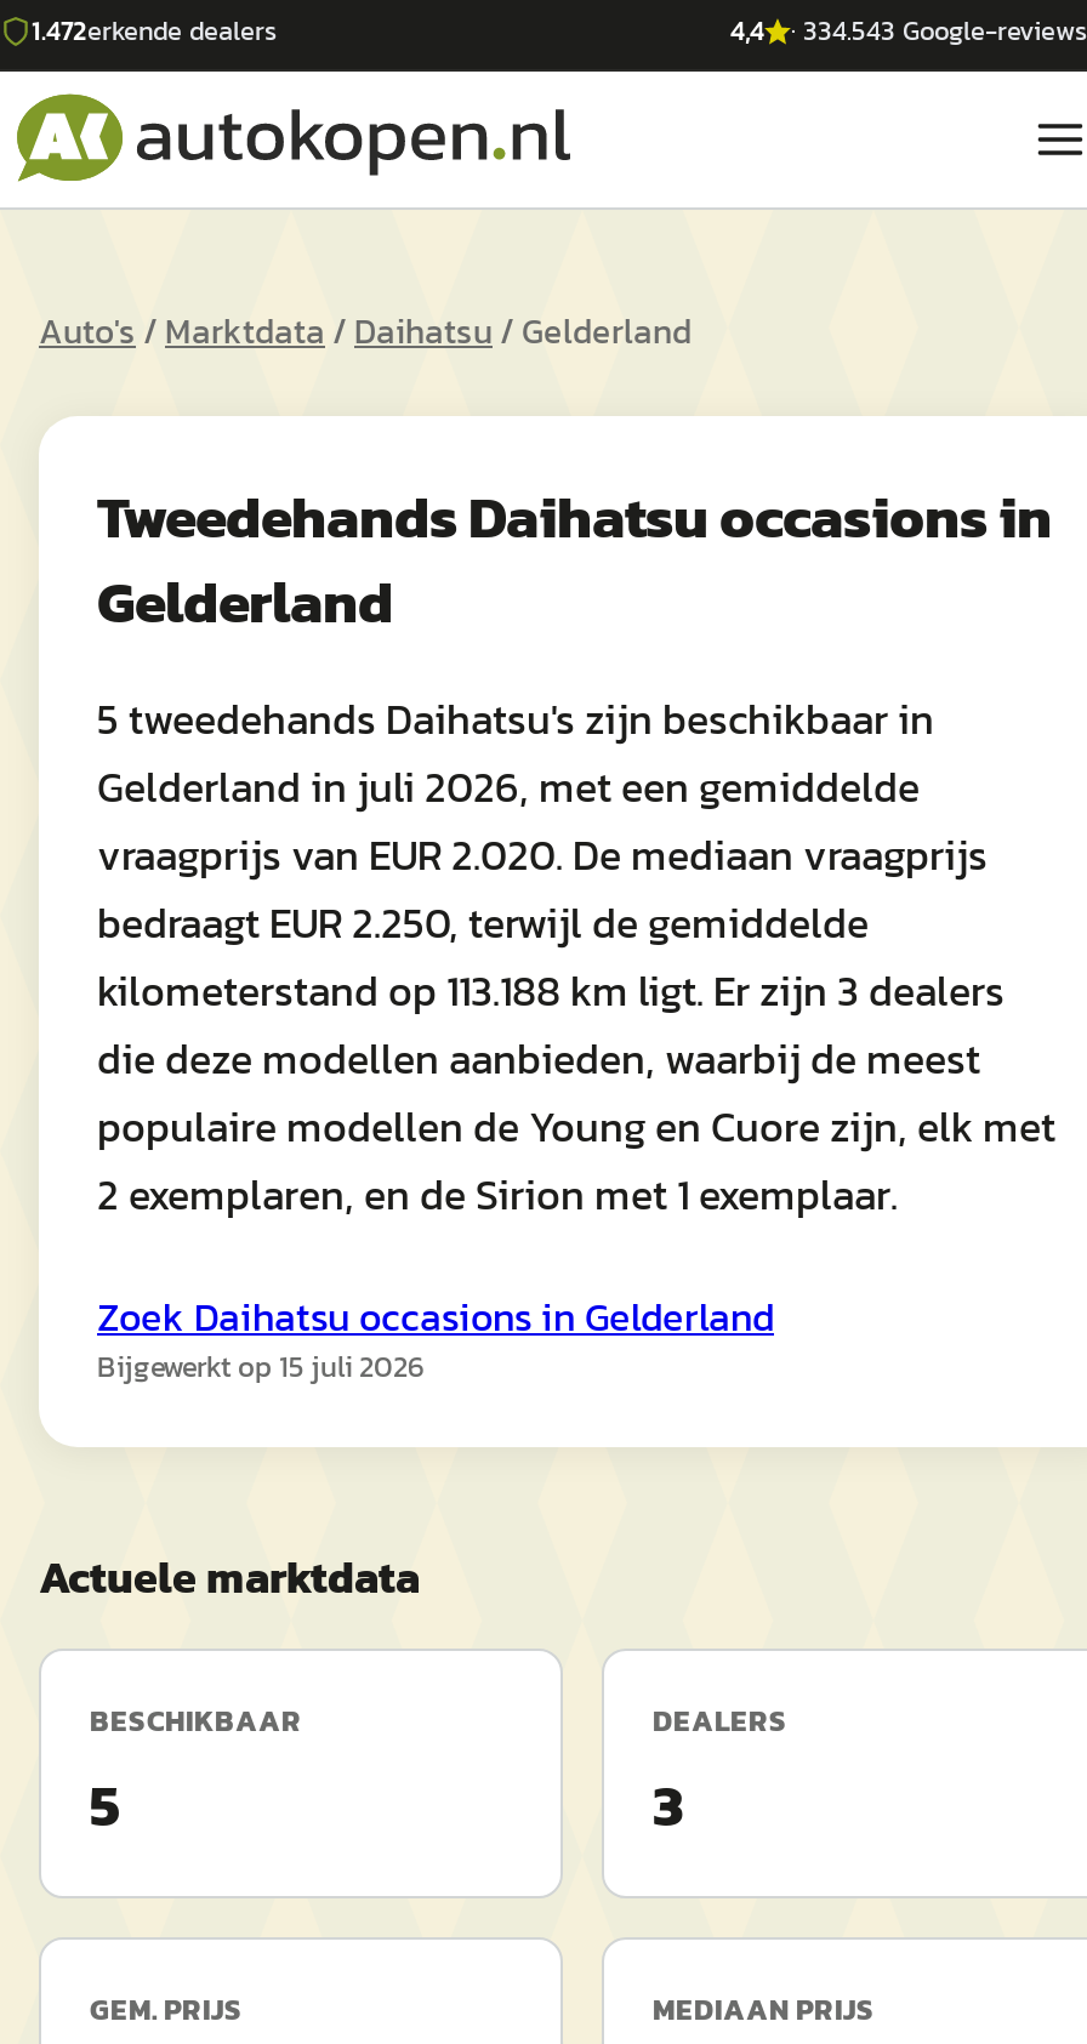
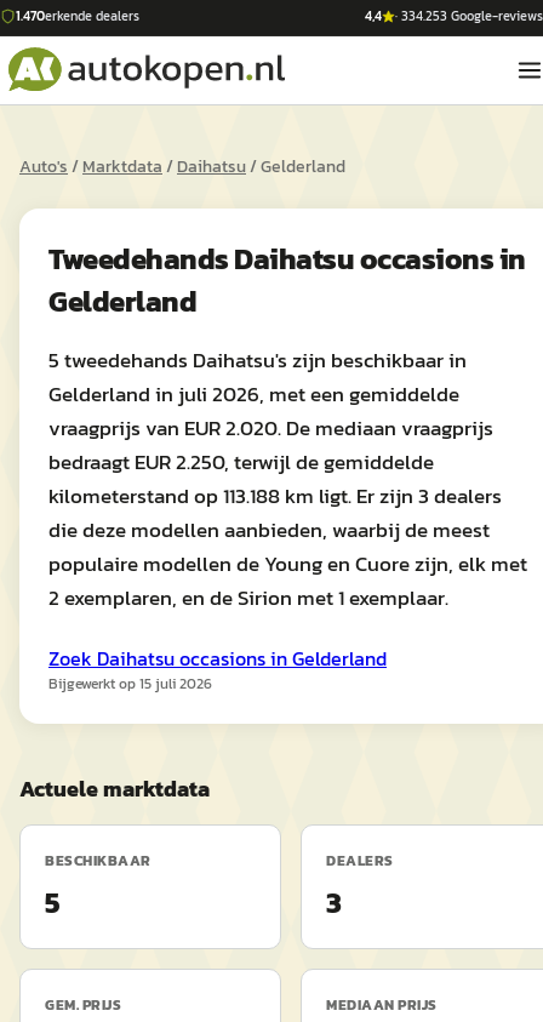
[32,11,277,50] 1.472erkende dealers -> [16,6,139,25] 1.470erkende dealers
[791,11,1087,50] · 334.543 Google-reviews -> [395,6,543,25] · 334.253 Google-reviews

